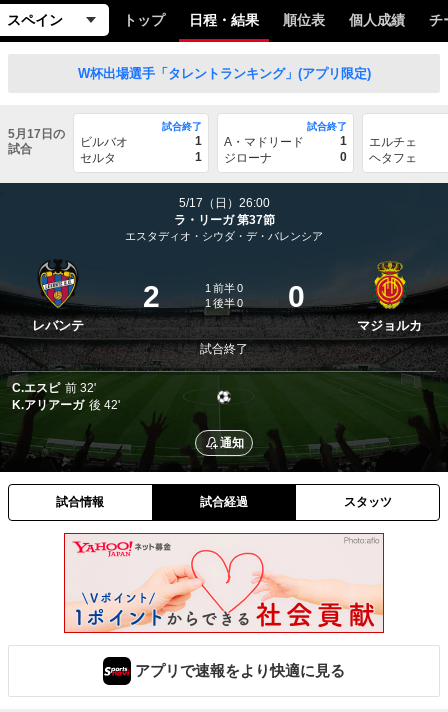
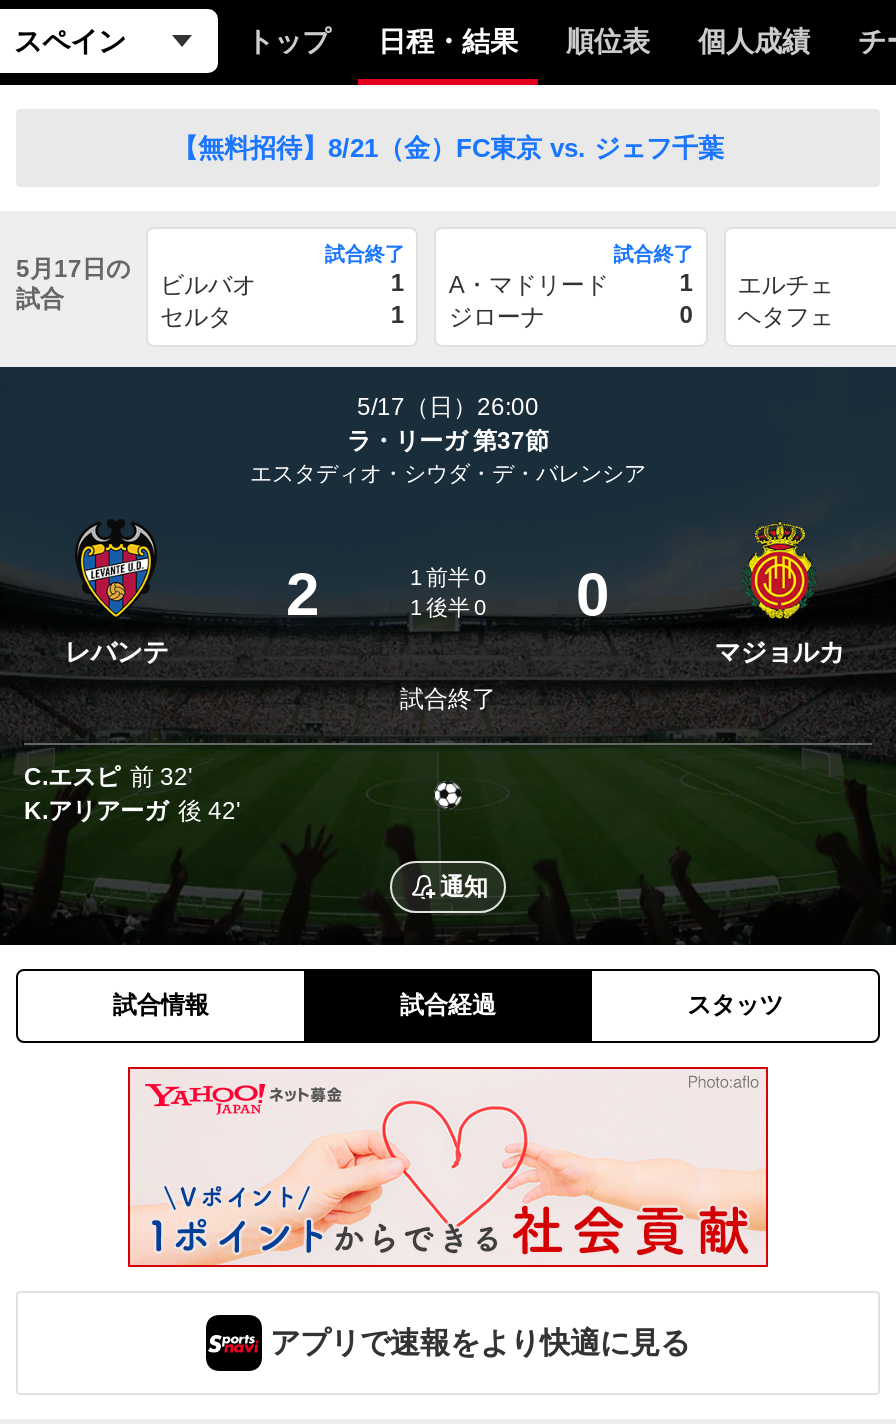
[77,66,370,81] W杯出場選手「タレントランキング」(アプリ限定) -> [172,133,724,163] 【無料招待】8/21（金）FC東京 vs. ジェフ千葉

